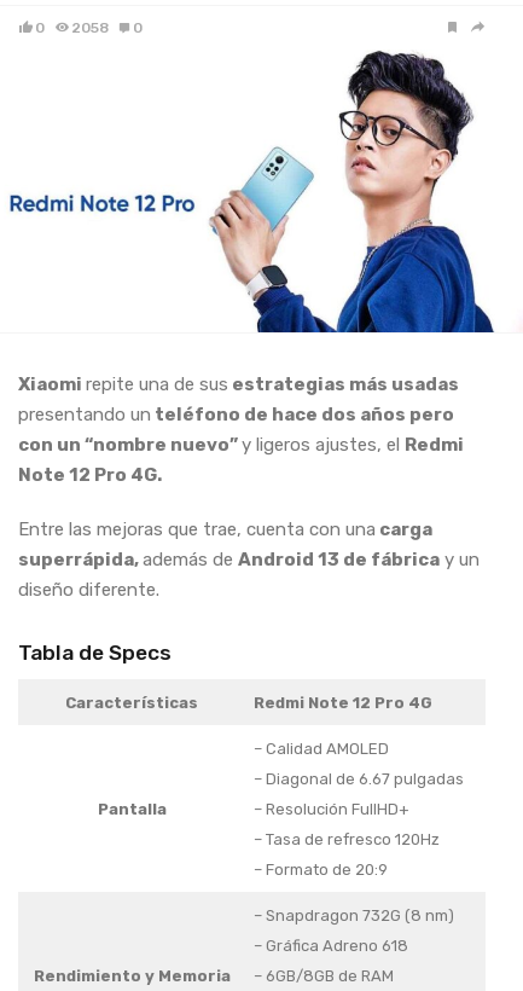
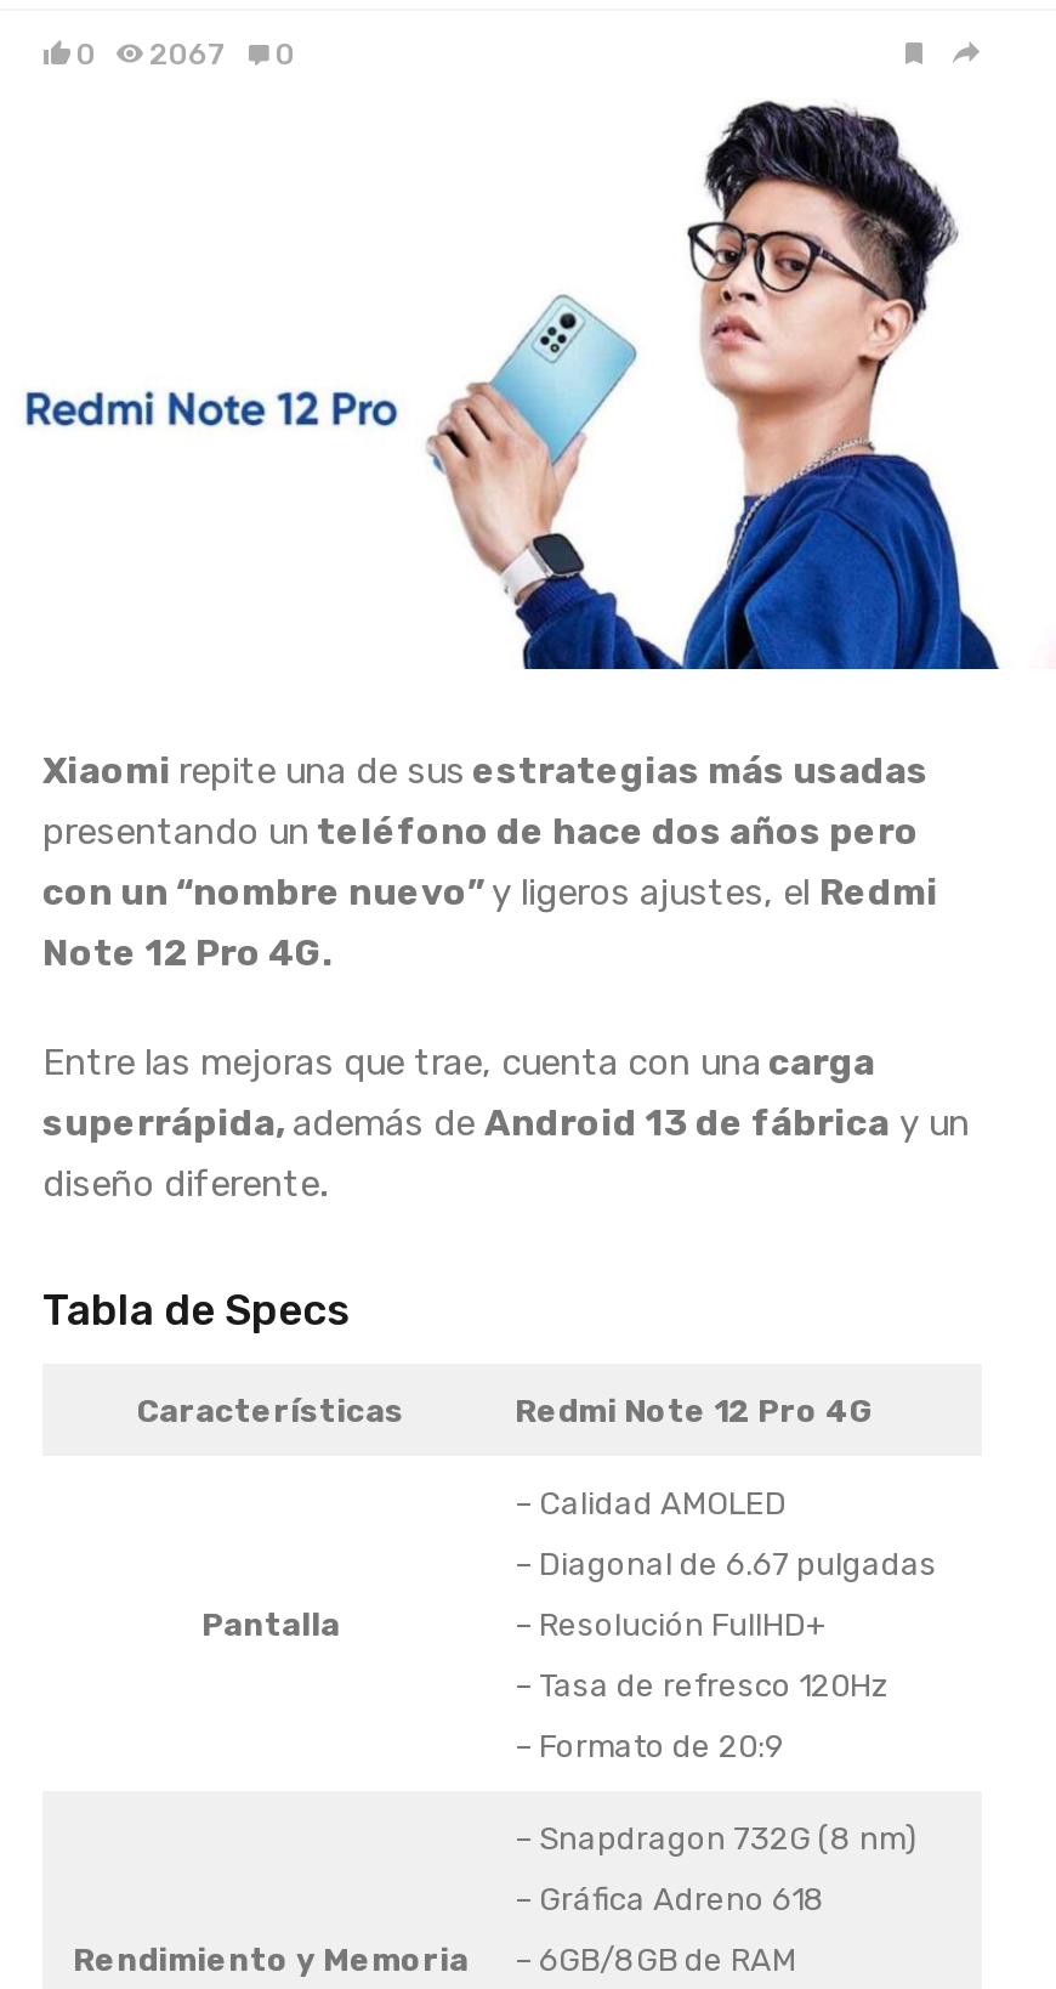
[35,19,143,36] 0 2058 0 -> [76,38,295,72] 0 2067 0

